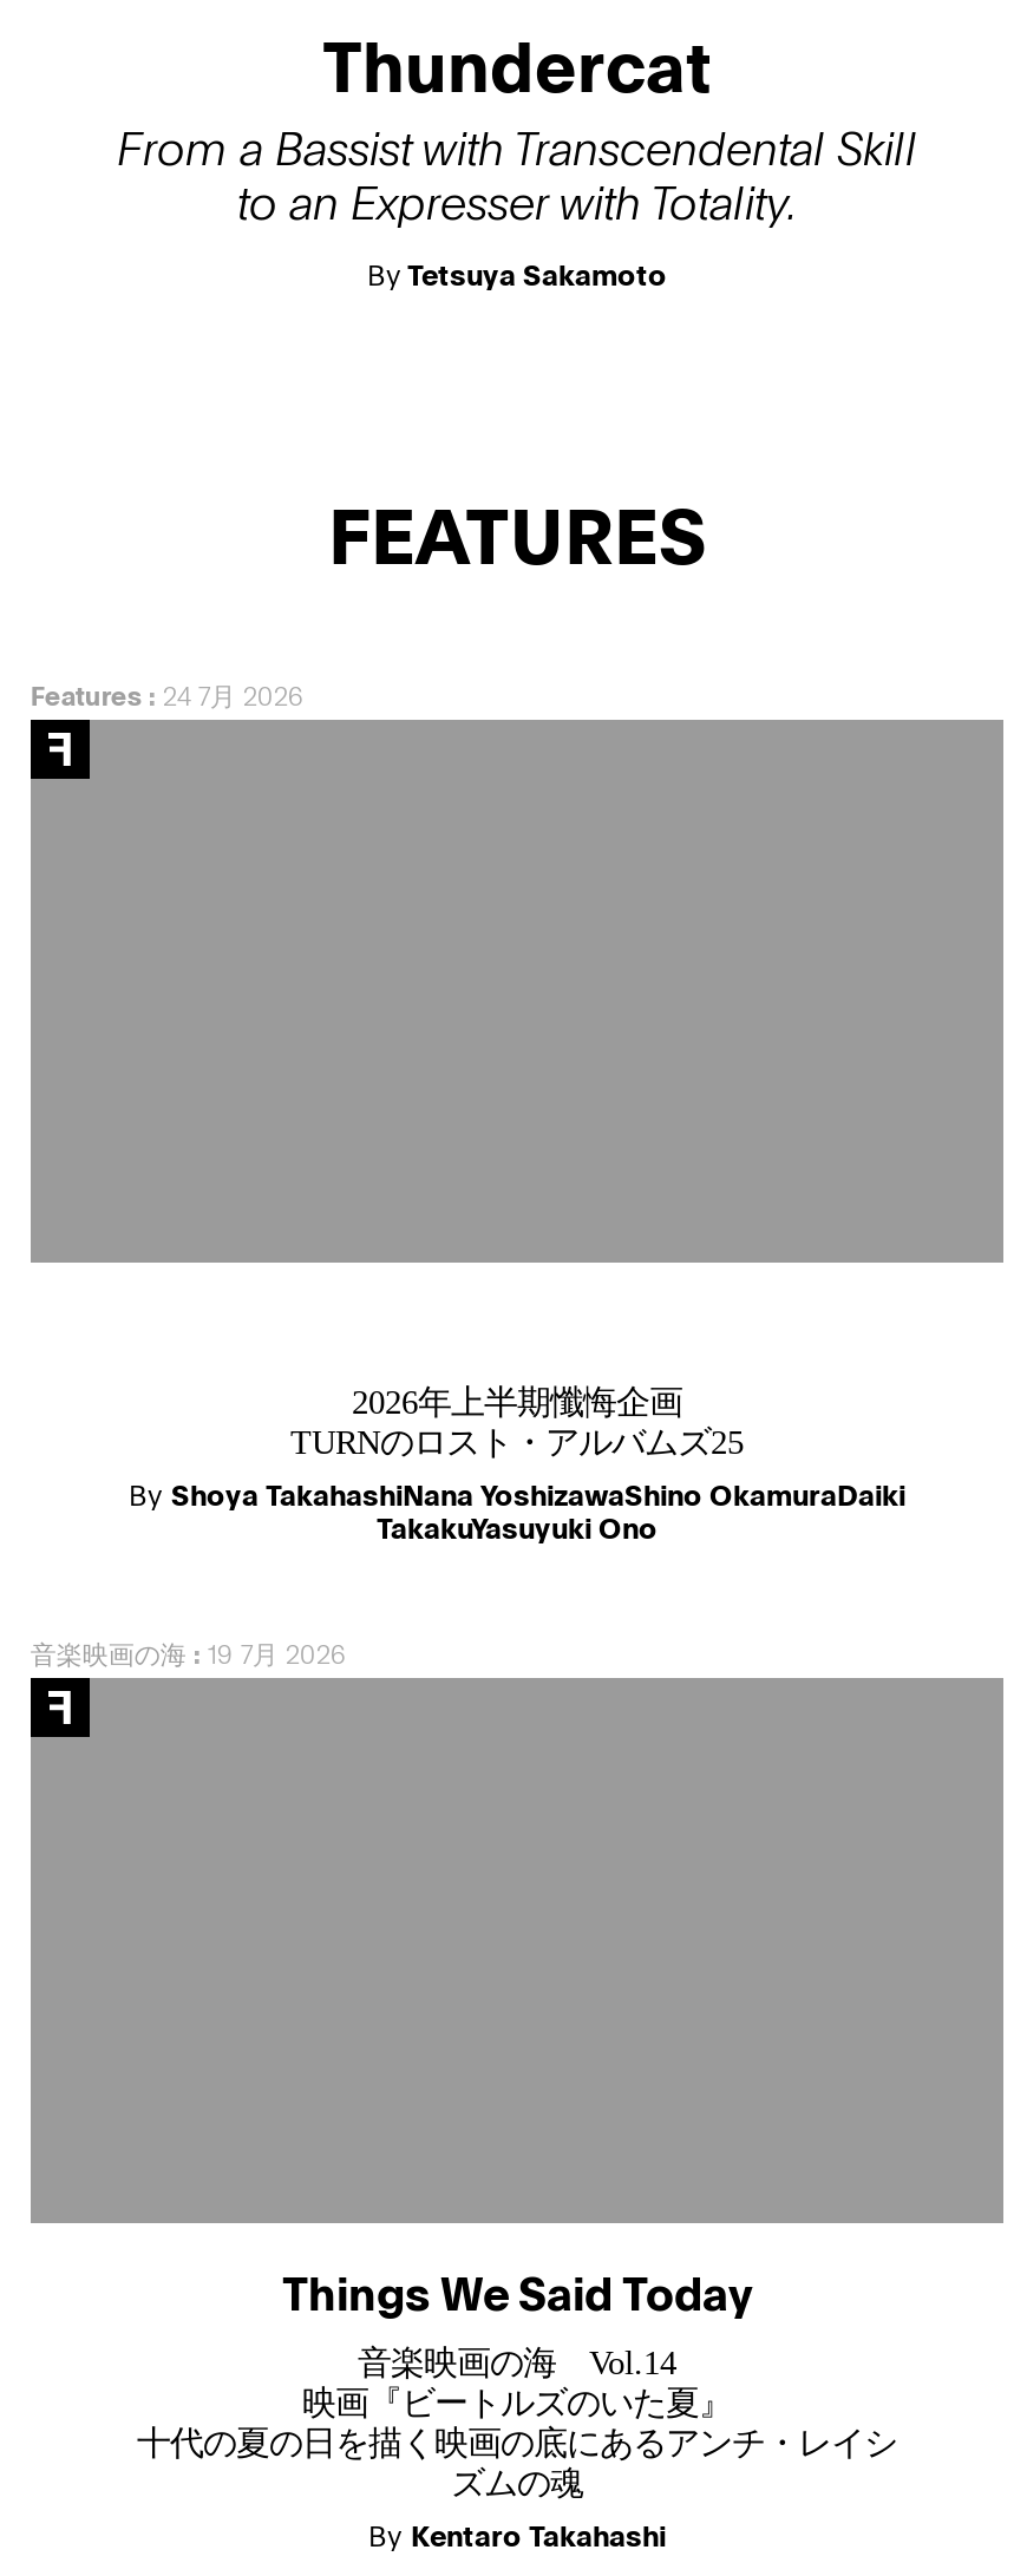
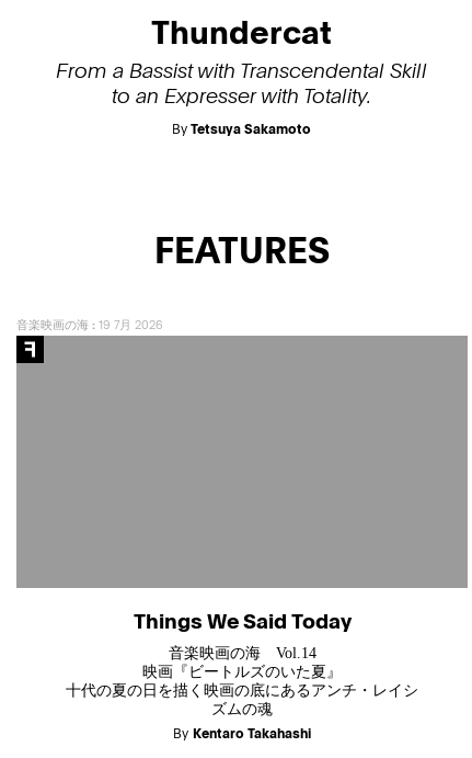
[30,677,304,712] Features: 24 7月 2026 -> none
[129,1384,905,1547] 2026年上半期懺悔企画 | TURNのロスト・アルバムズ25 | By Shoya TakahashiNana YoshizawaShino OkamuraDaiki | TakakuYasuyuki Ono -> none

